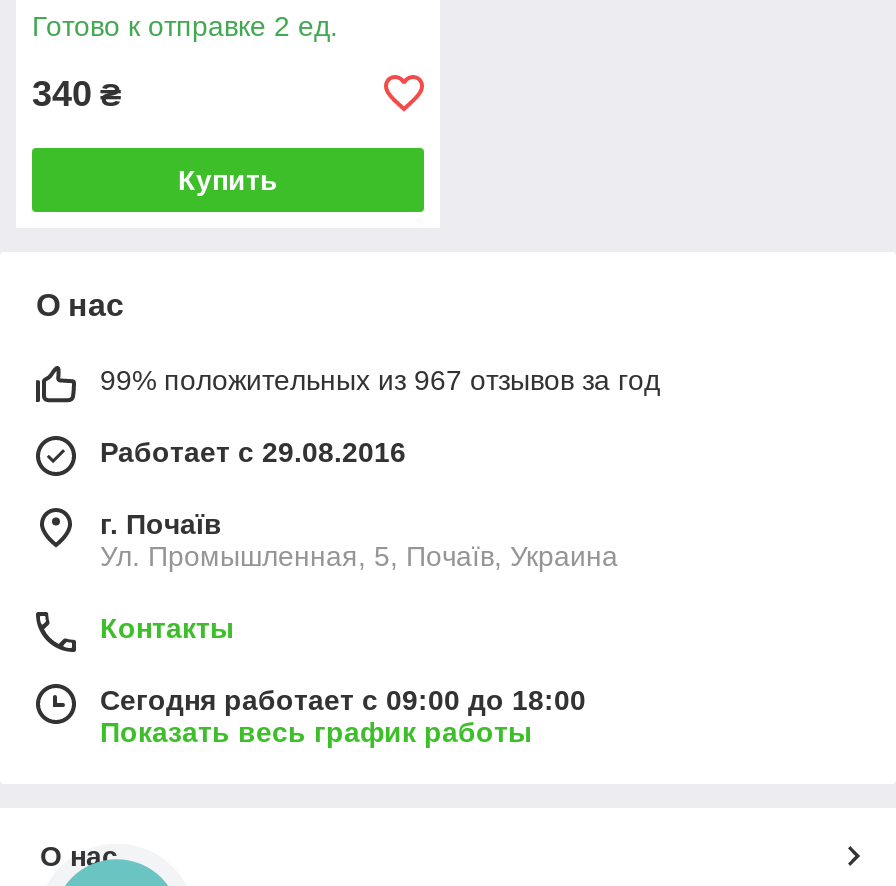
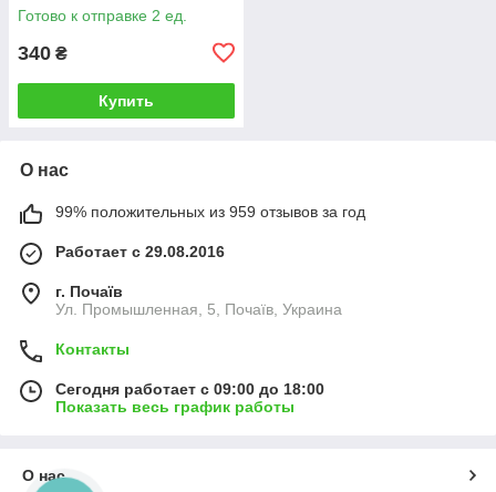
[100,364,660,396] 99% положительных из 967 отзывов за год -> [55,203,365,220] 99% положительных из 959 отзывов за год

